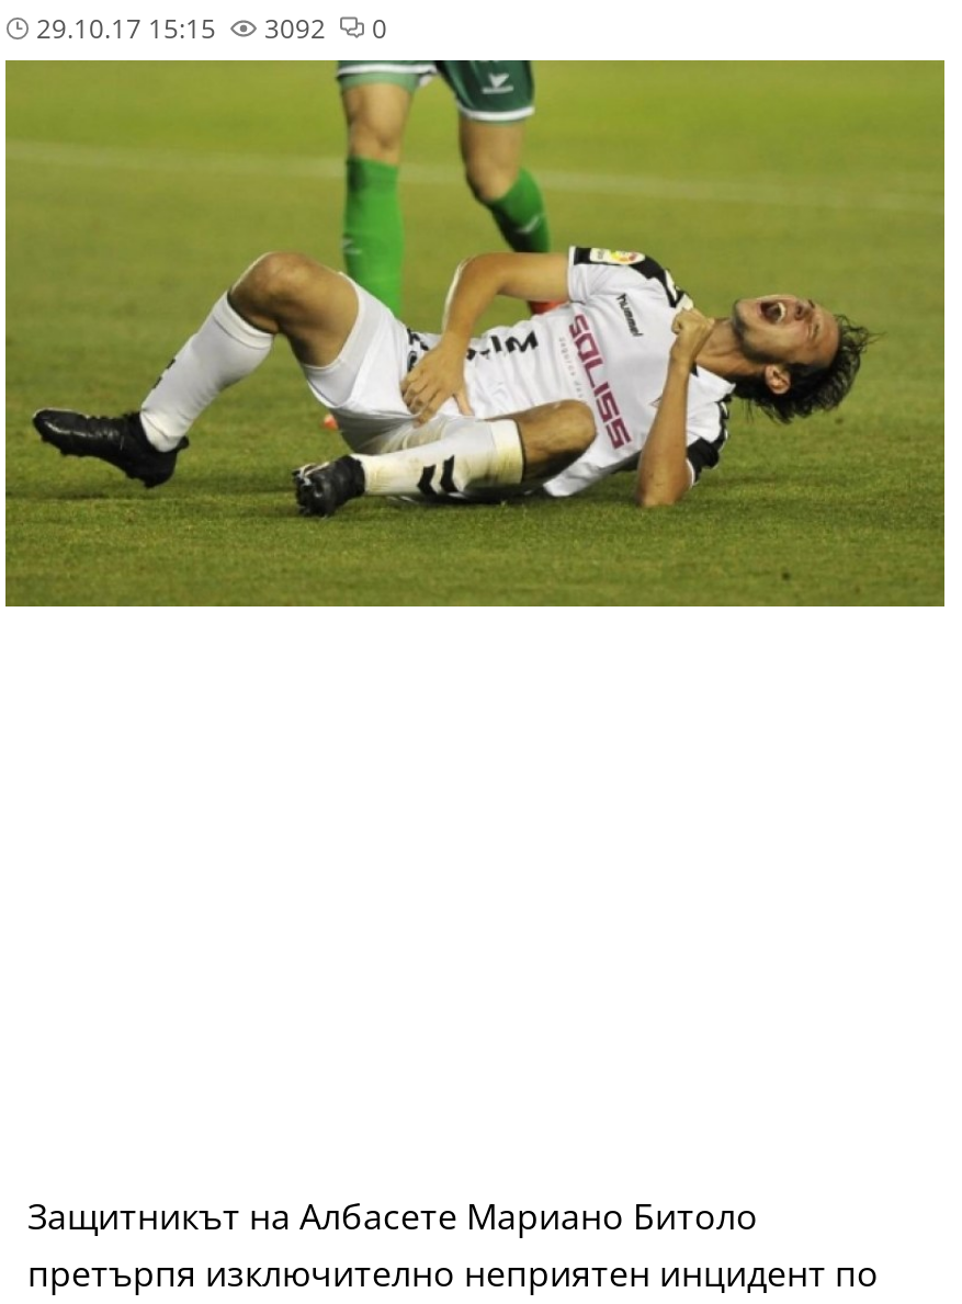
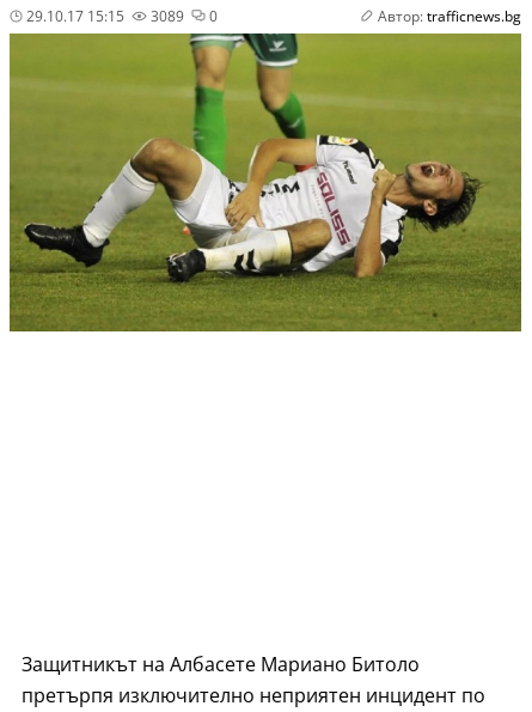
[258,10,326,47] 3092 -> [147,6,184,26] 3089
none -> [378,6,521,26] Автор: trafficnews.bg

